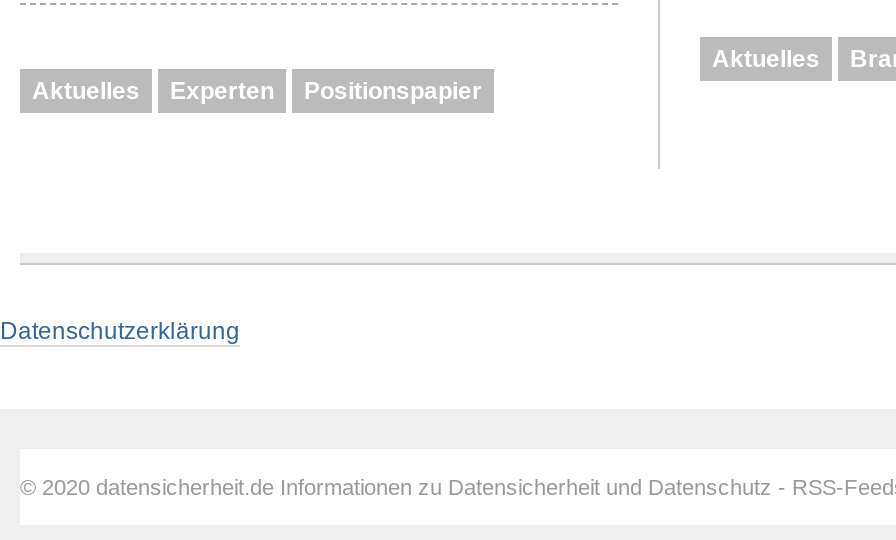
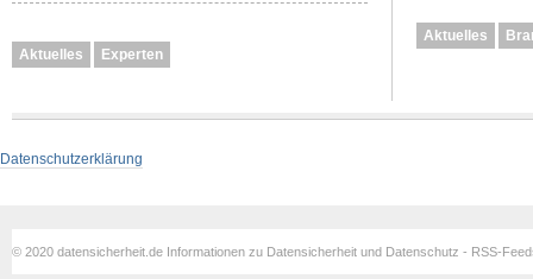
[304,77,482,105] Positionspapier -> none

